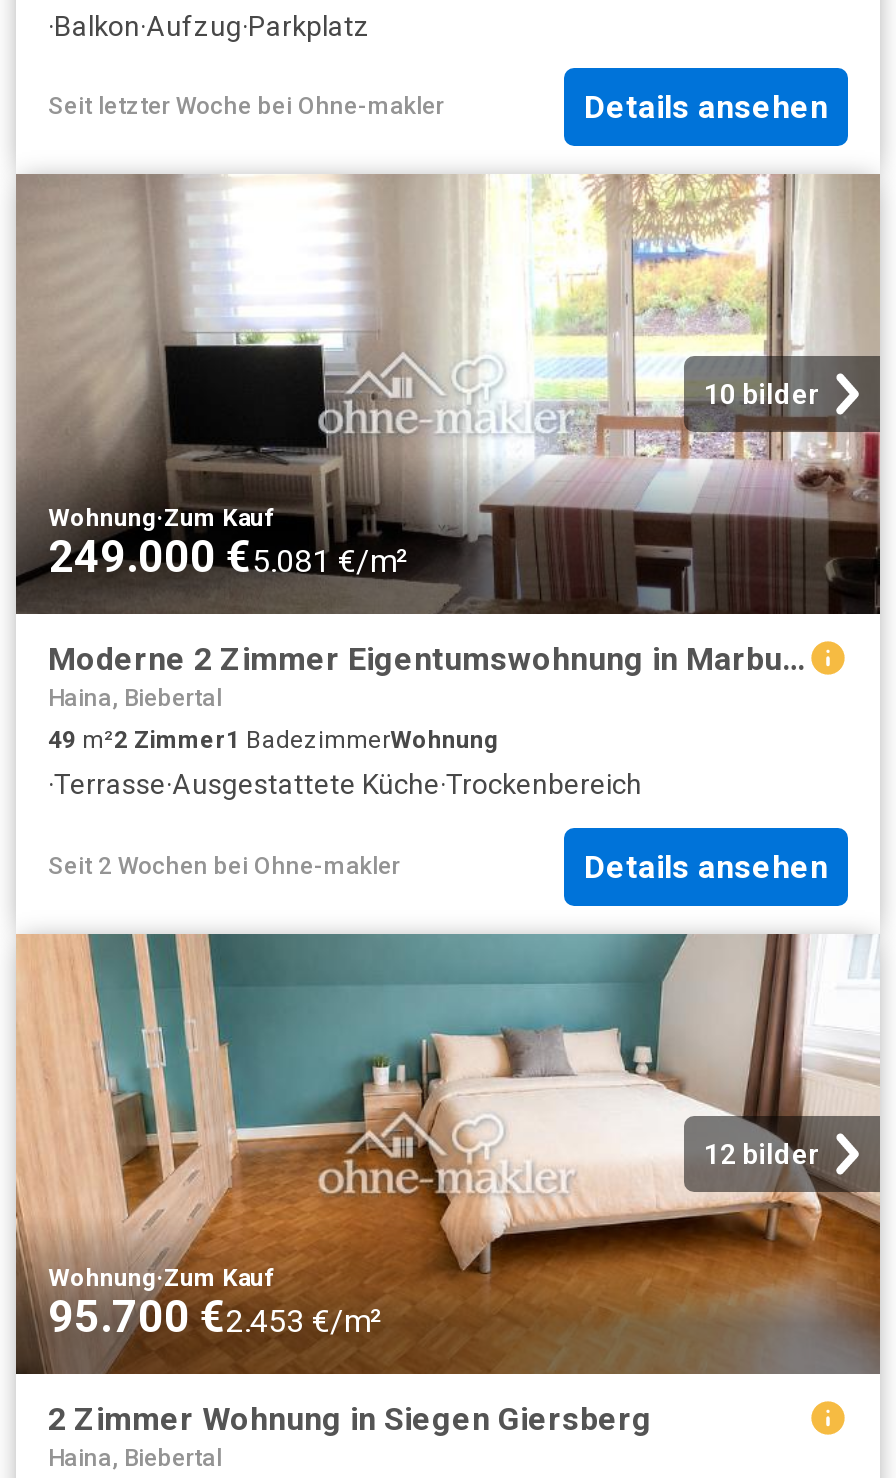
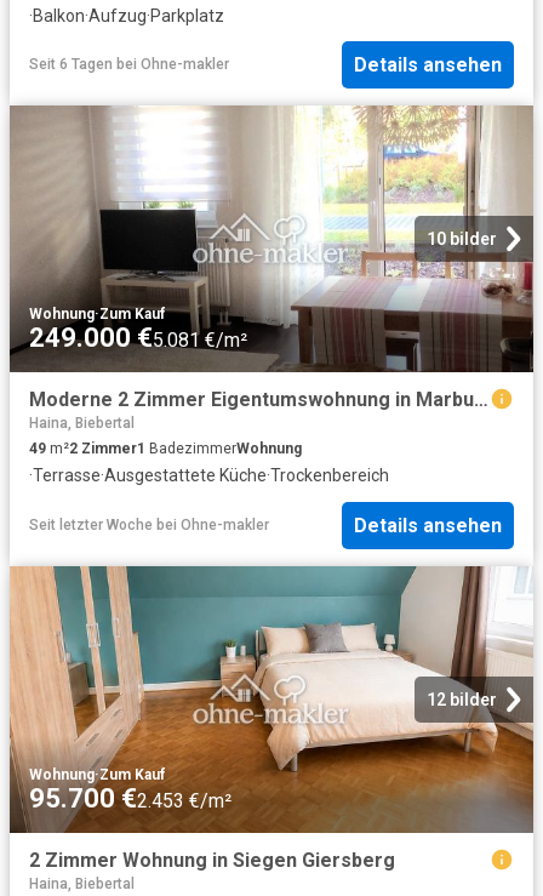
moved [48,93,444,121] -> [29,517,269,533]: Seit letzter Woche bei Ohne-makler
none -> [29,56,229,73] Seit 6 Tagen bei Ohne-makler
[48,852,400,880] Seit 2 Wochen bei Ohne-makler -> none

